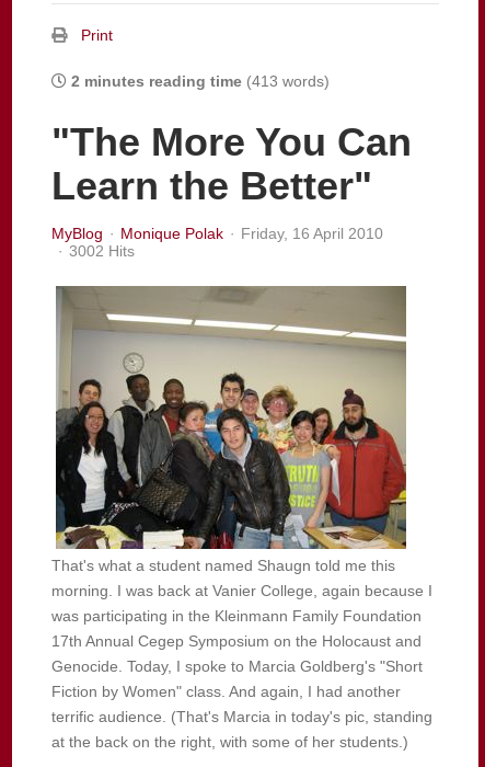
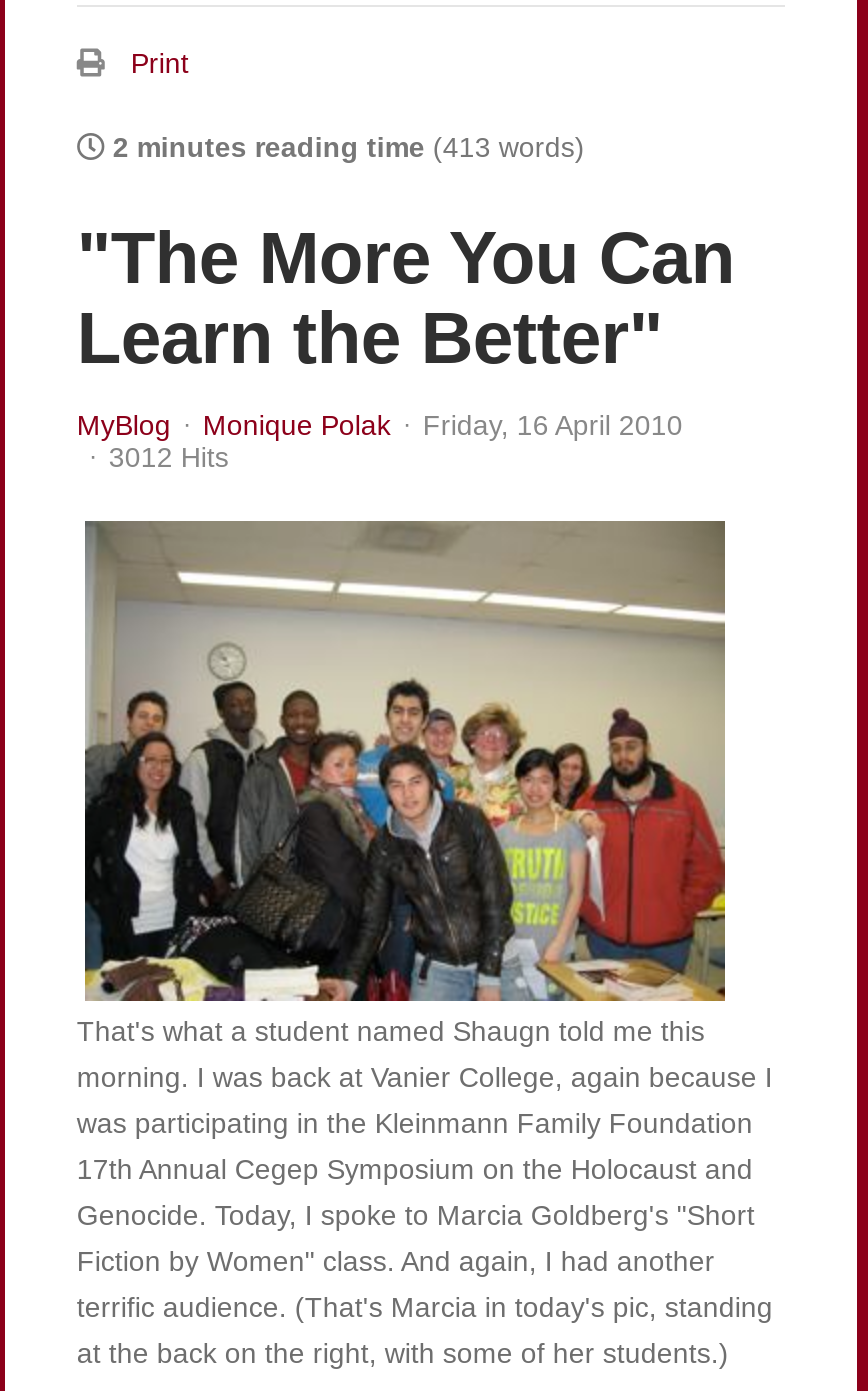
[69,242,134,260] 3002 Hits -> [109,441,229,473] 3012 Hits

